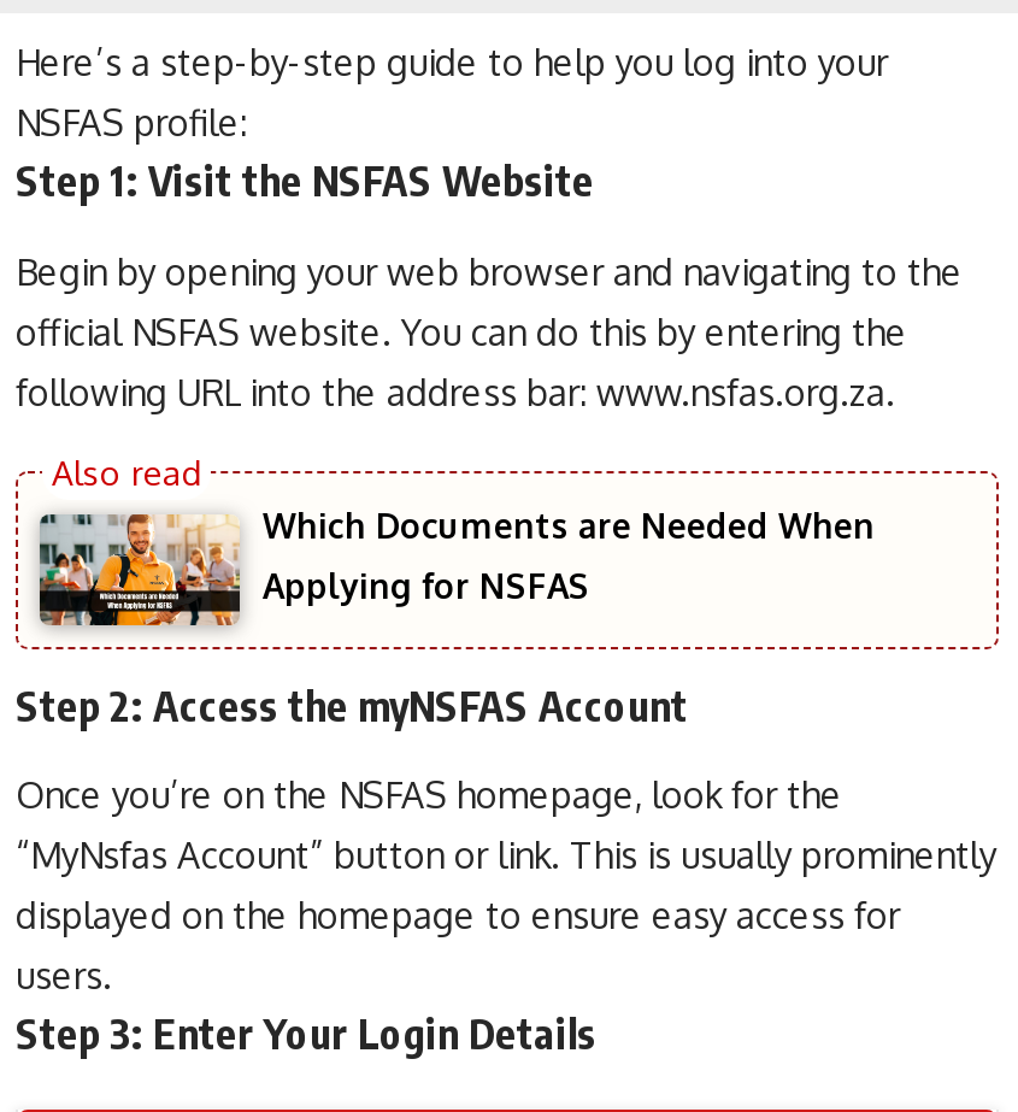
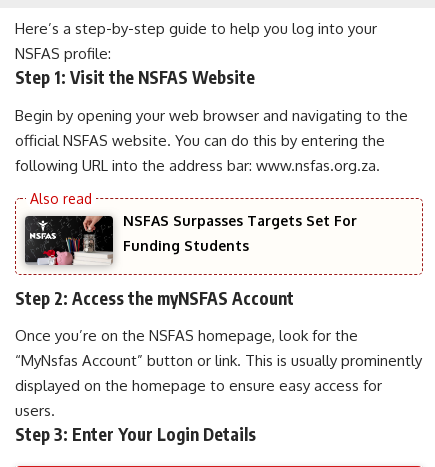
[37,504,875,628] [image] | Which Documents are Needed When -> [25,211,357,266] [image] | NSFAS Surpasses Targets Set For
[263,564,590,605] Applying for NSFAS -> [123,236,249,253] Funding Students

